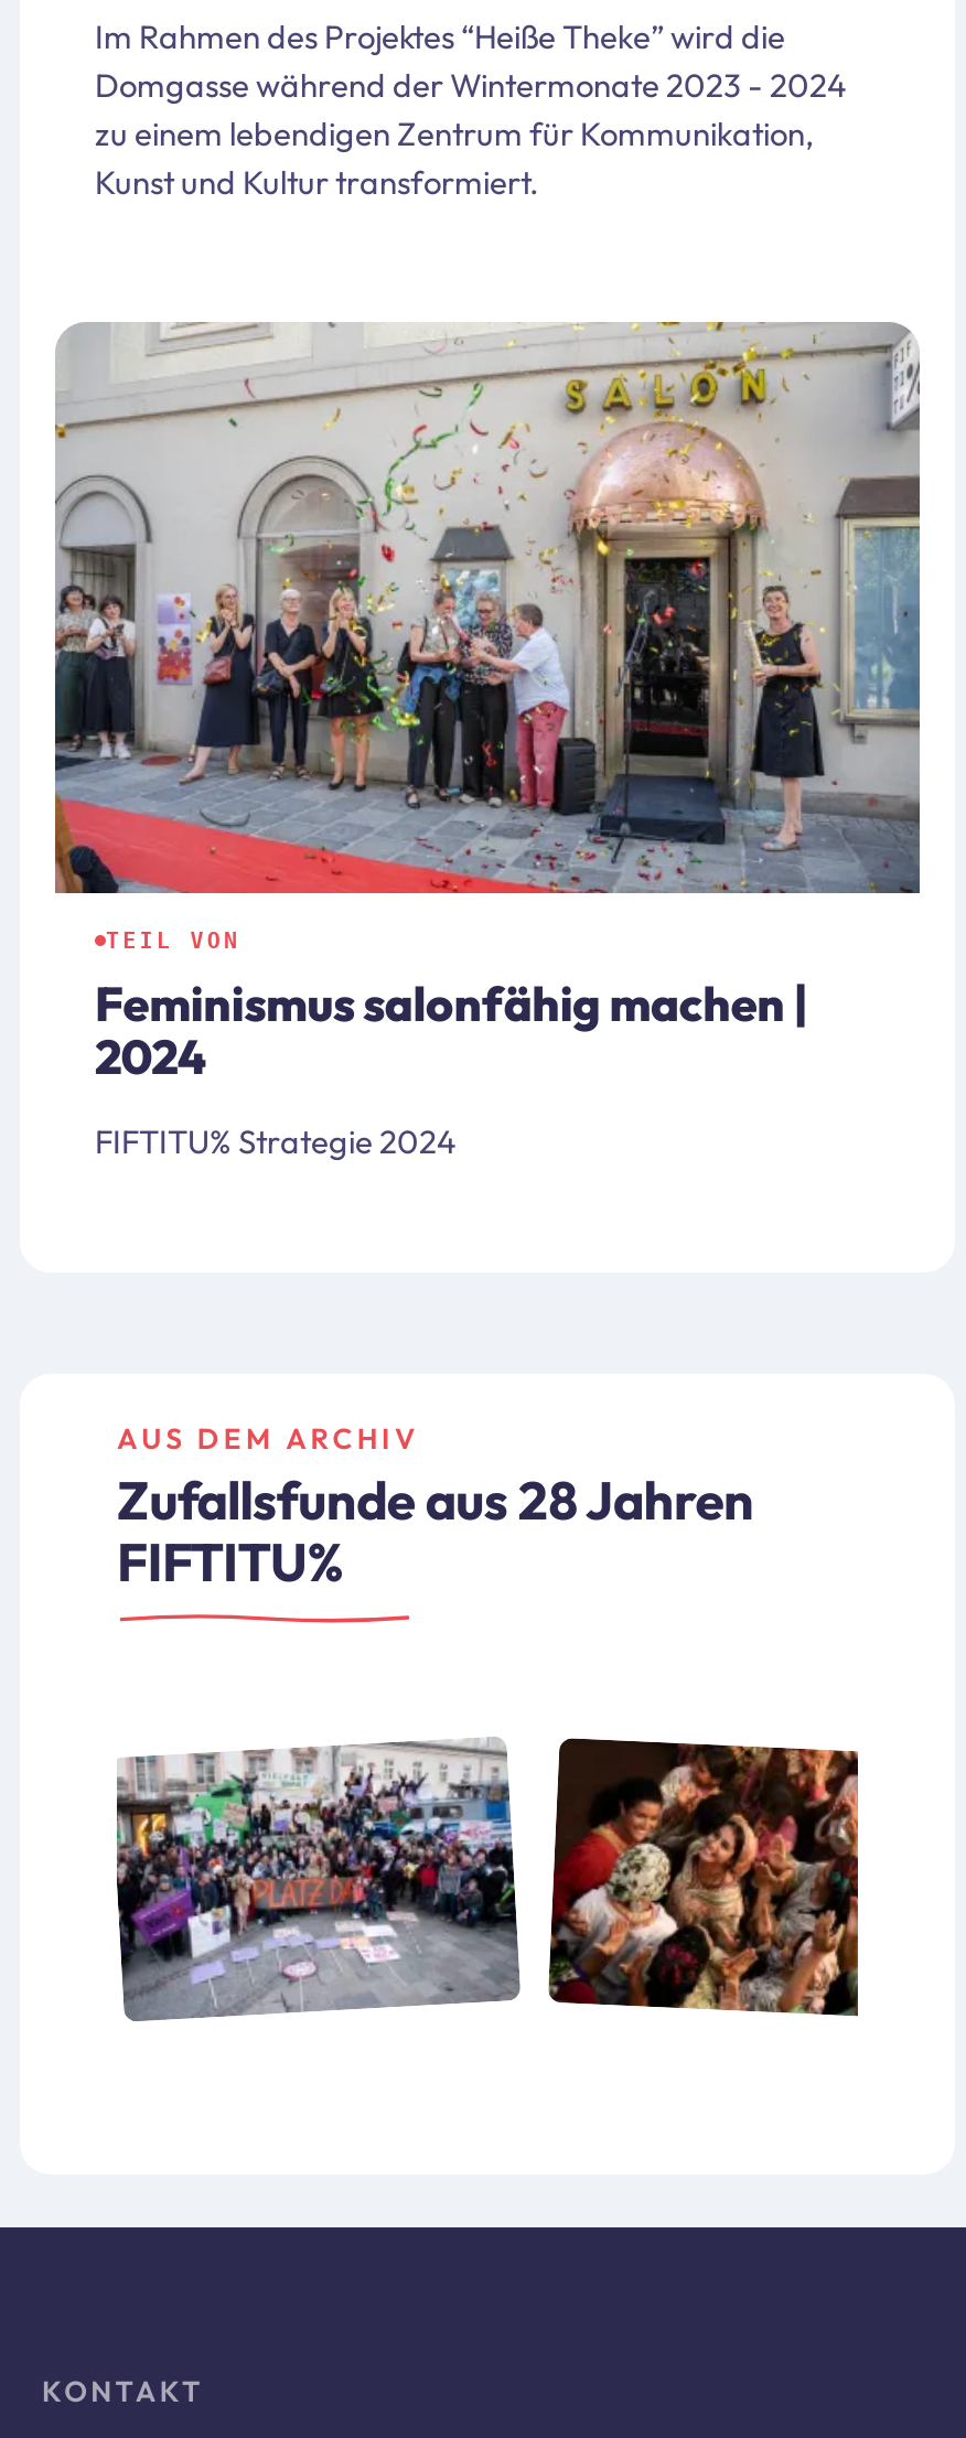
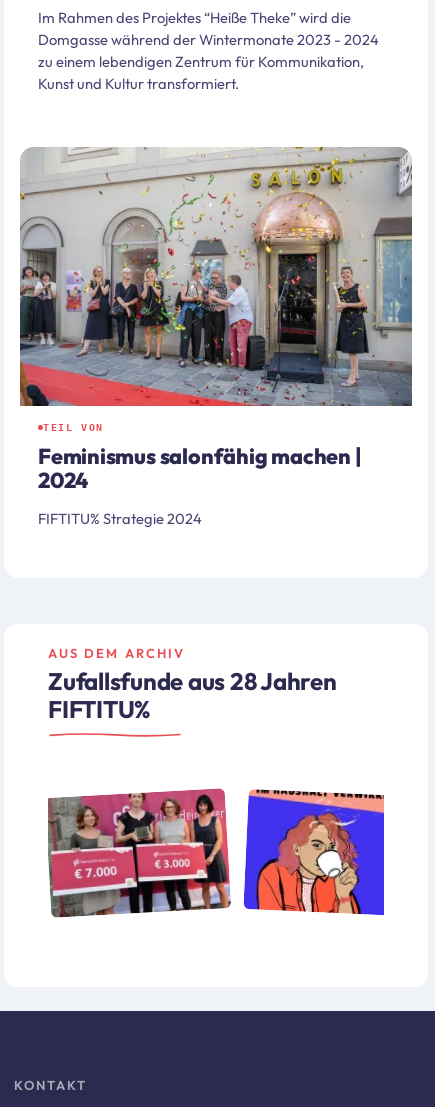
[117,1738,520,2020] [image] -> [48,788,230,917] [image]
[547,1736,860,2018] [image] -> [243,789,385,916] [image]

